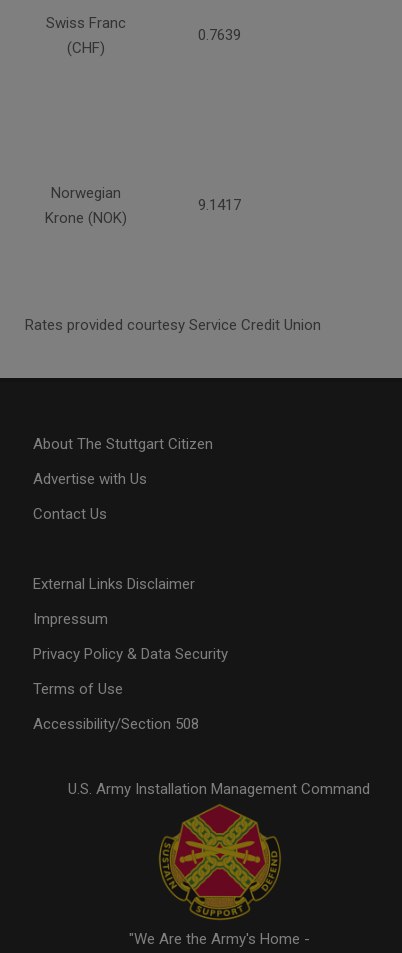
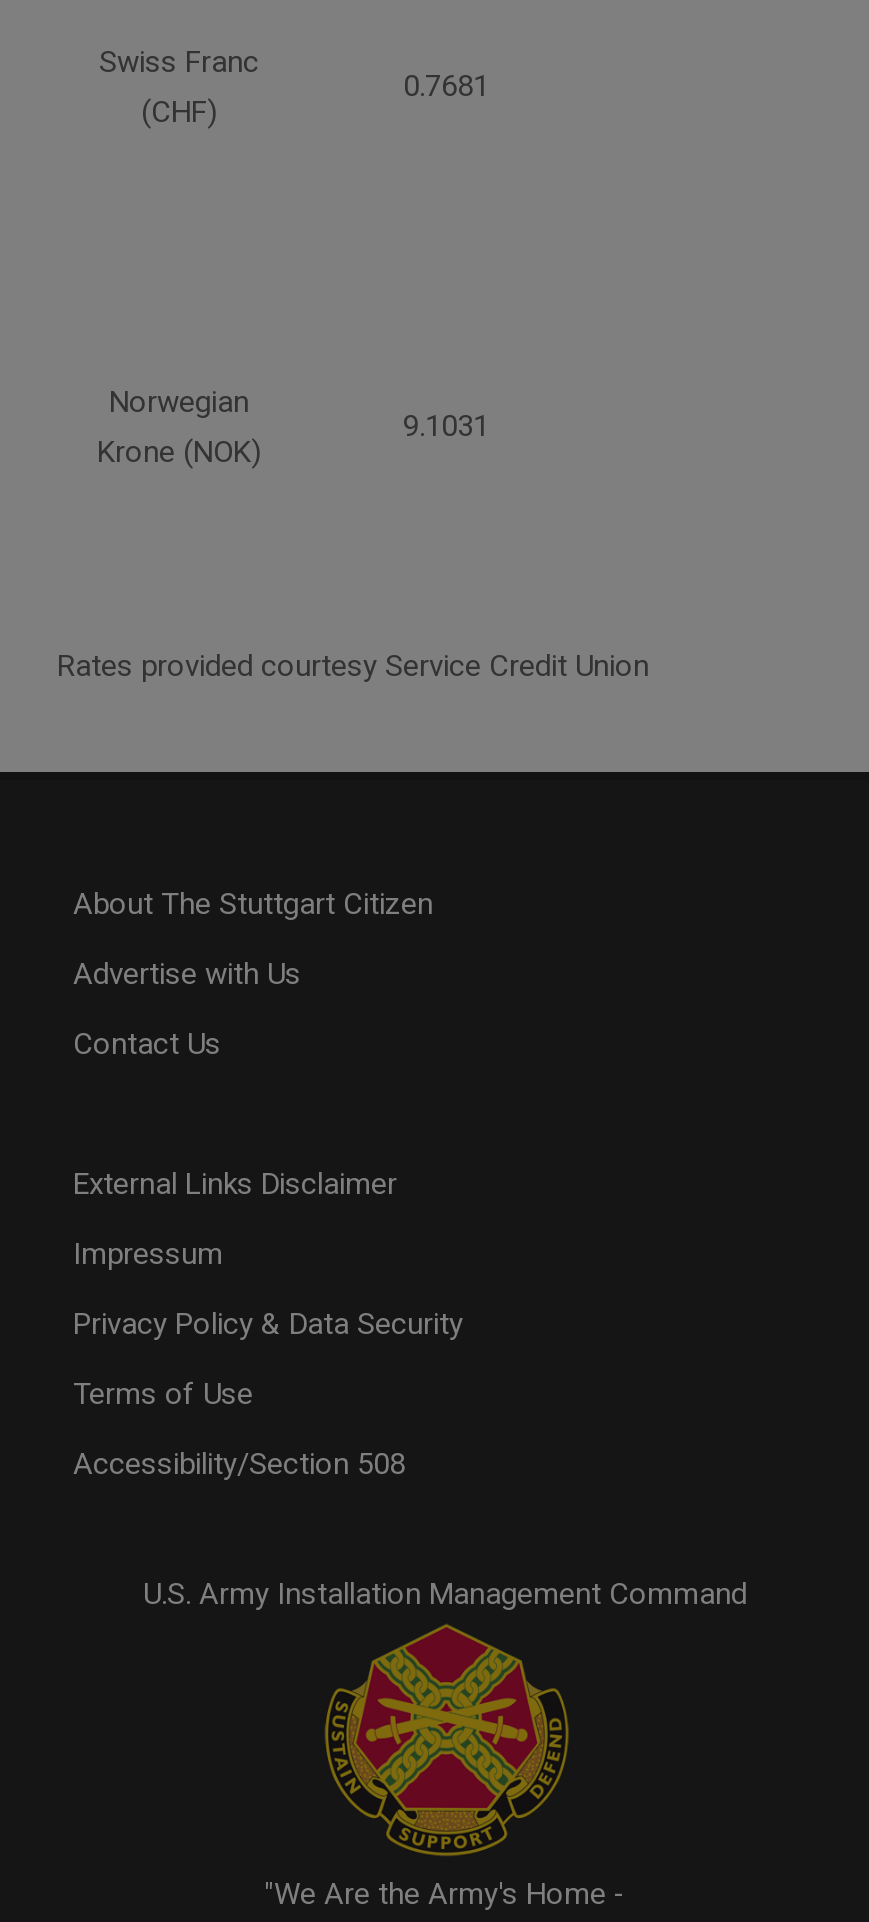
[198,26,241,44] 0.7639 -> [403,68,489,104] 0.7681
[198,196,241,214] 9.1417 -> [403,408,489,444] 9.1031

